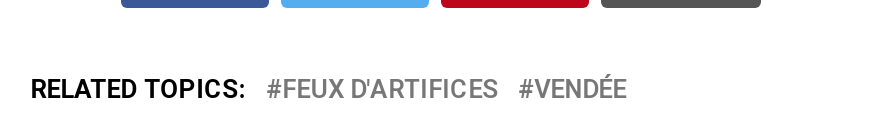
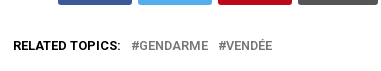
[282,74,498,104] FEUX D'ARTIFICES -> [139,38,208,53] GENDARME

